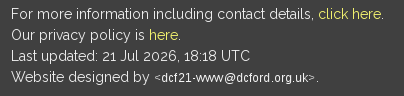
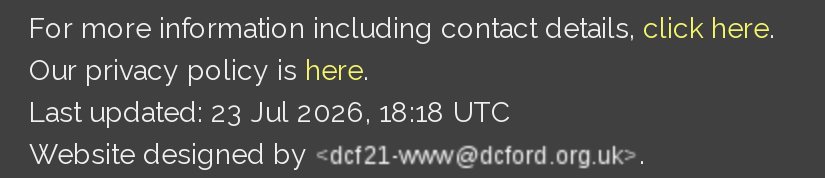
[11,48,250,64] Last updated: 21 Jul 2026, 18:18 UTC -> [29,96,511,128] Last updated: 23 Jul 2026, 18:18 UTC

